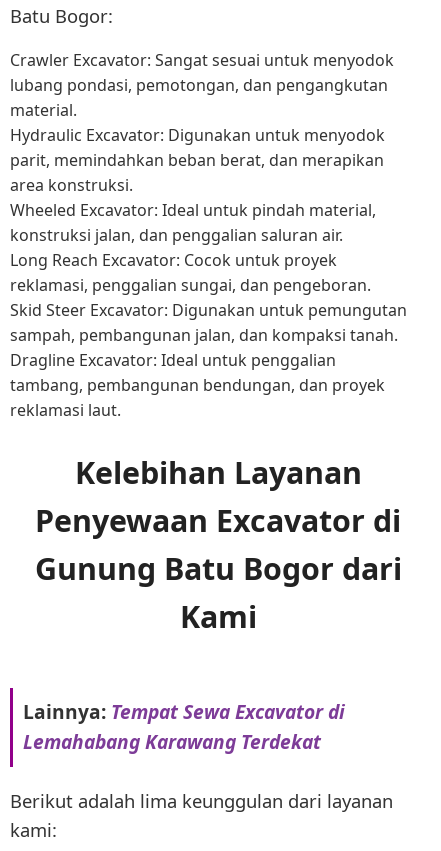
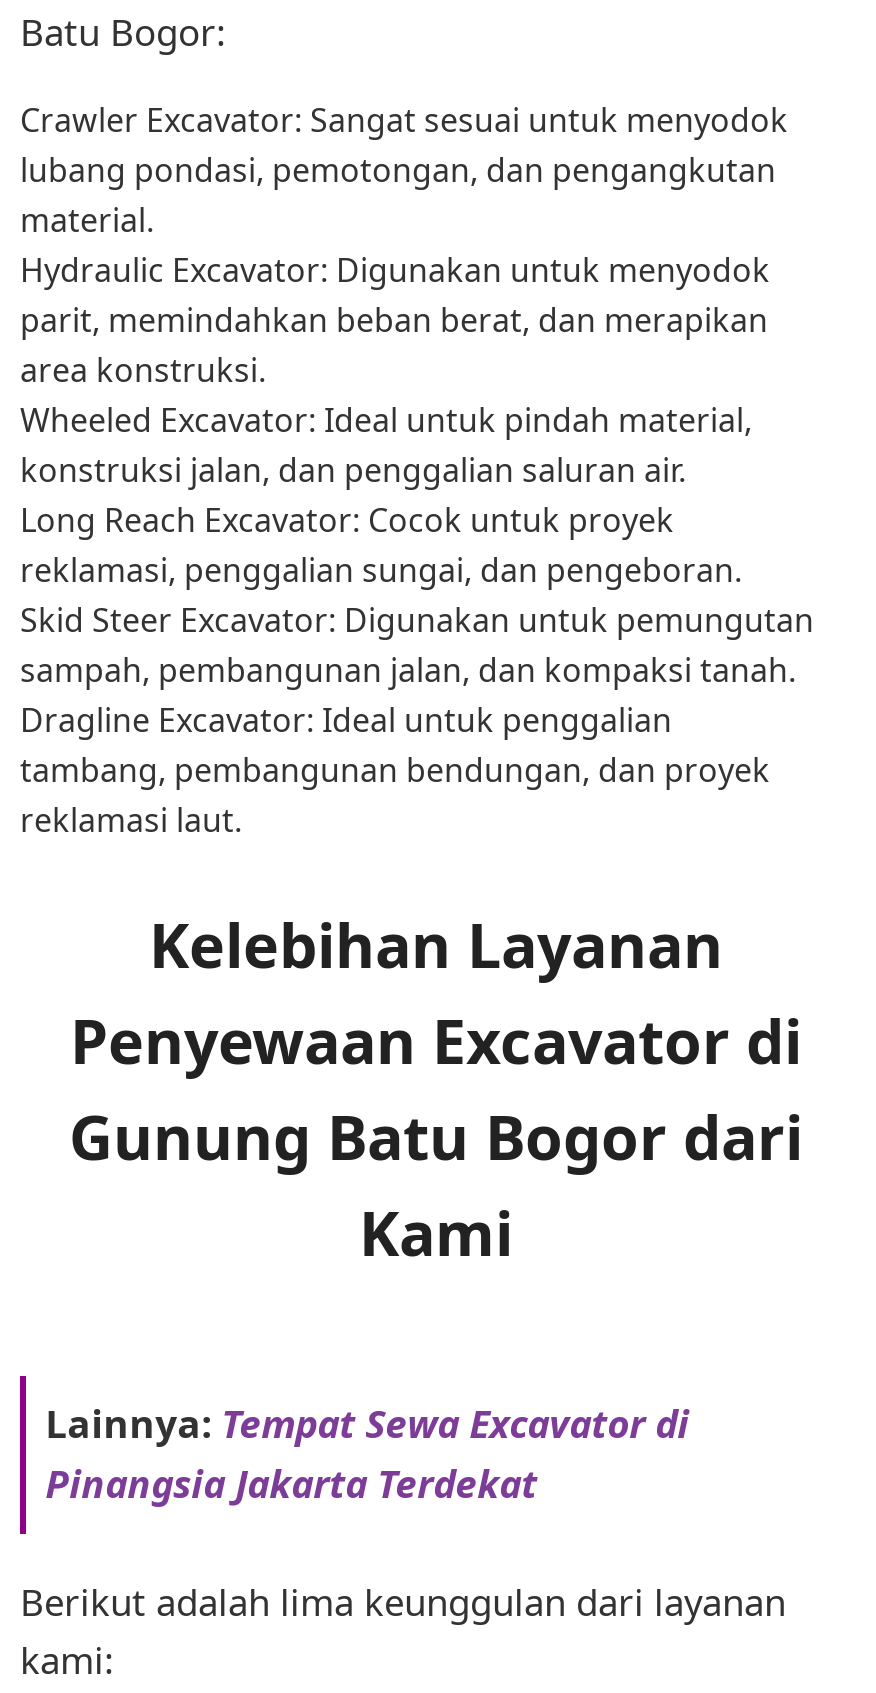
[23,728,321,755] Lemahabang Karawang Terdekat -> [45,1456,537,1510] Pinangsia Jakarta Terdekat

